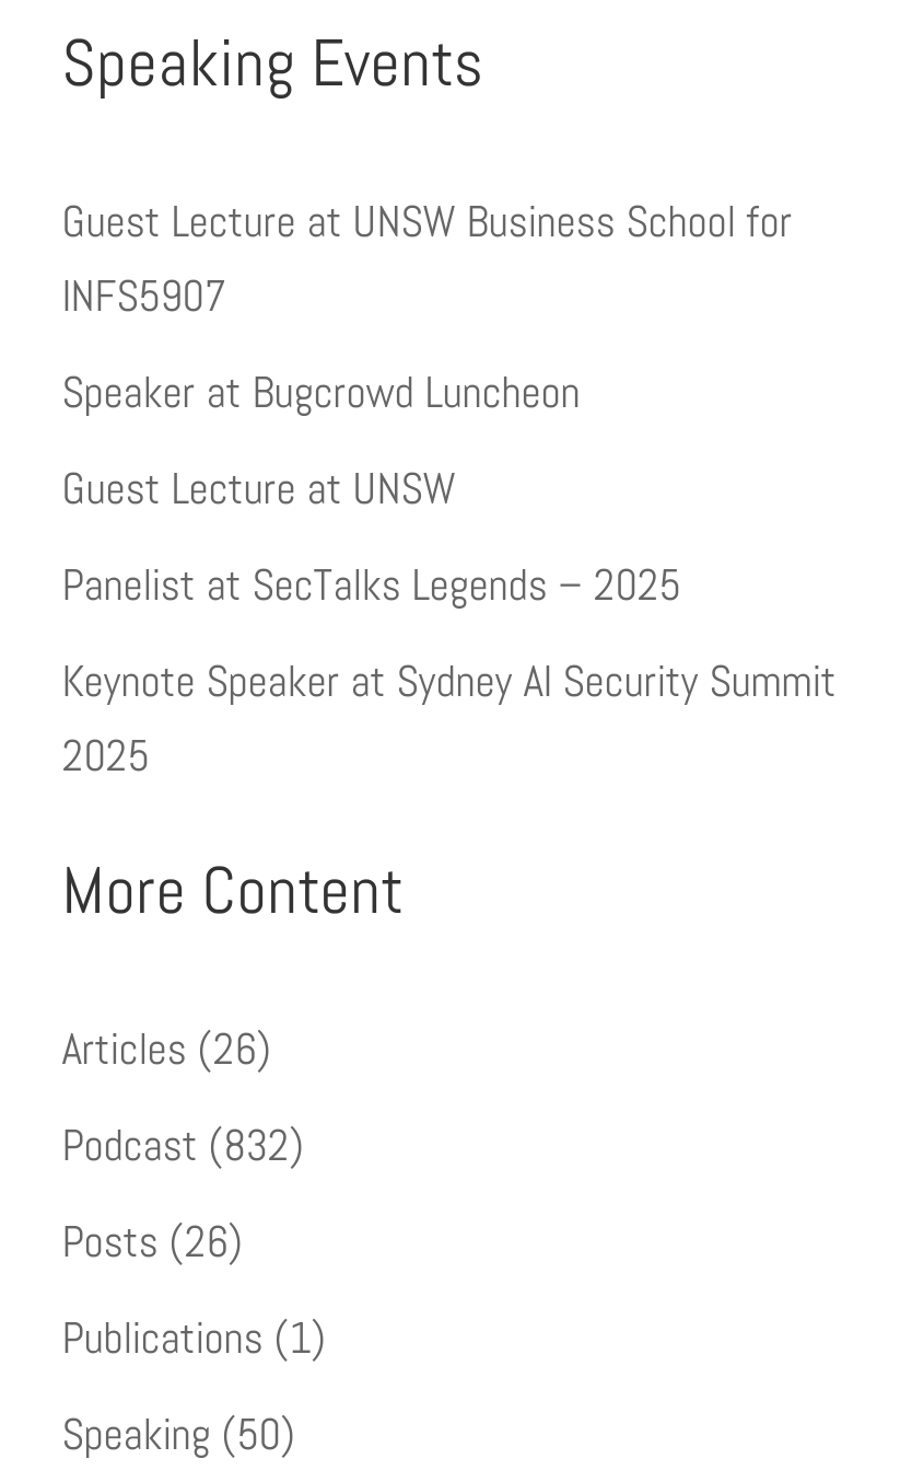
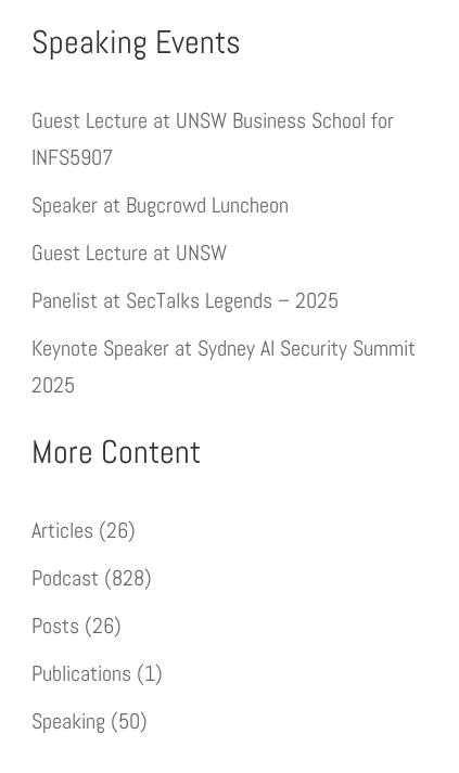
[62,1116,305,1173] Podcast (832) -> [31,564,152,592] Podcast (828)

